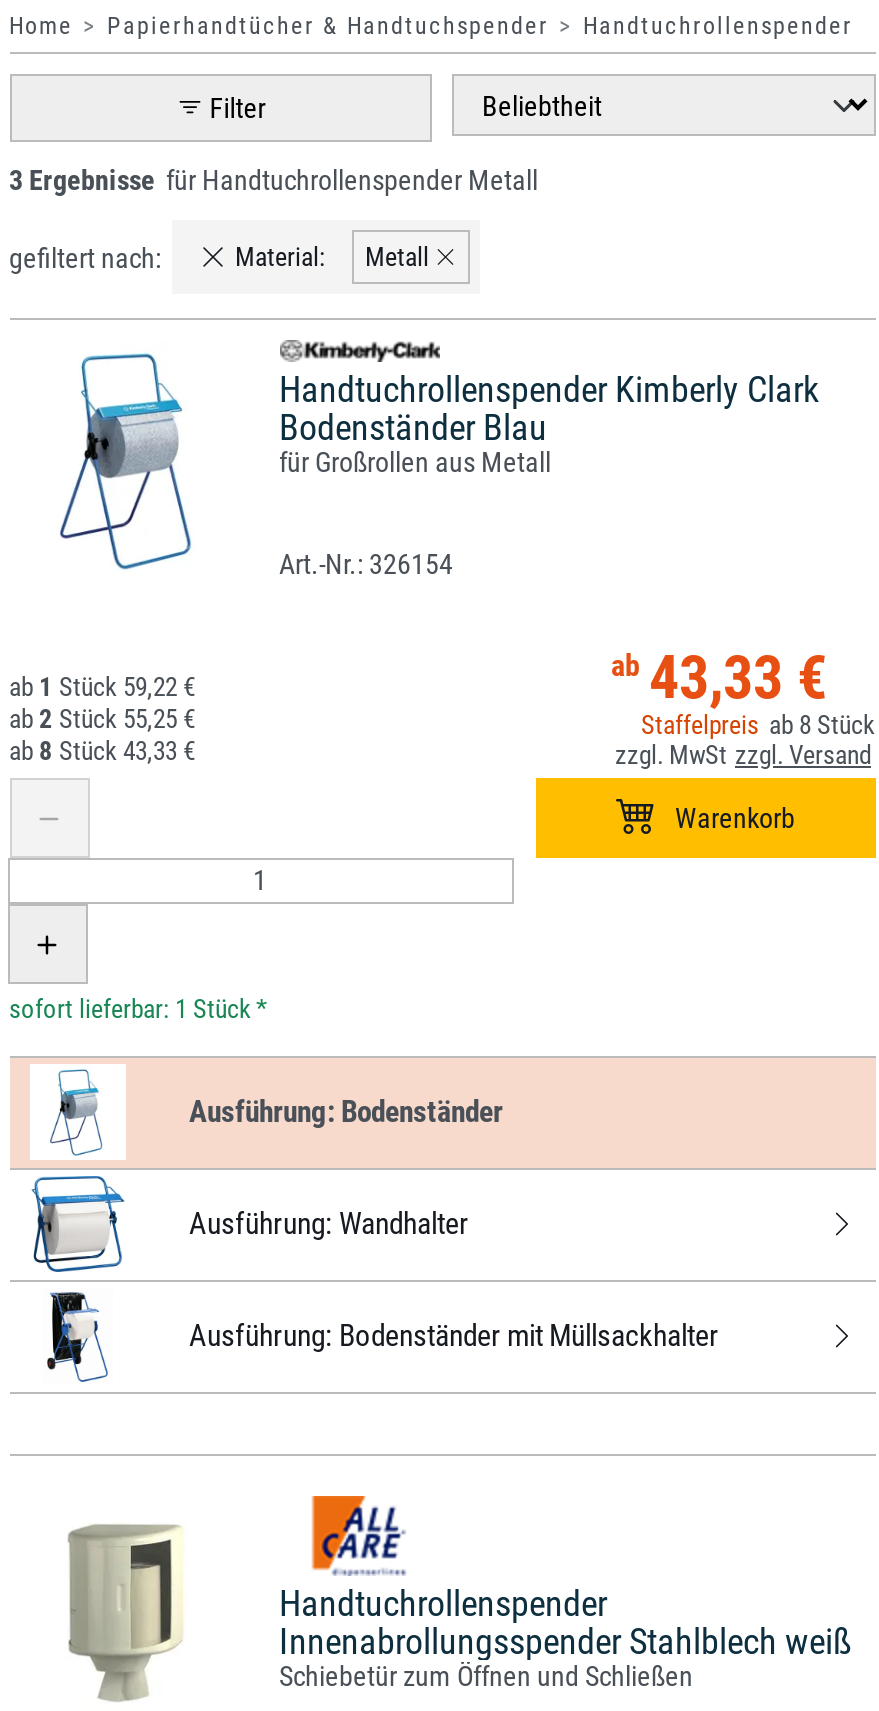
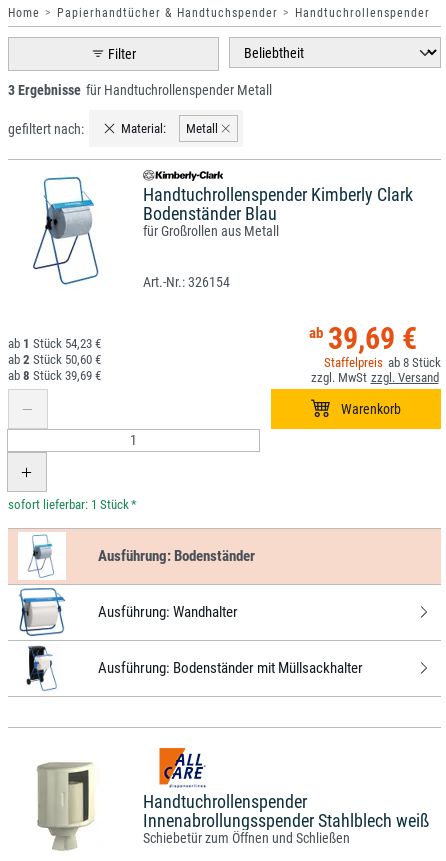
[649,642,827,712] 43,33 € -> [327,321,416,356] 39,69 €
[117,672,195,702] 59,22 € -> [61,336,100,351] 54,23 €
[117,704,195,734] 55,25 € -> [61,352,100,367] 50,60 €
[117,736,195,766] 43,33 € -> [61,368,100,383] 39,69 €

